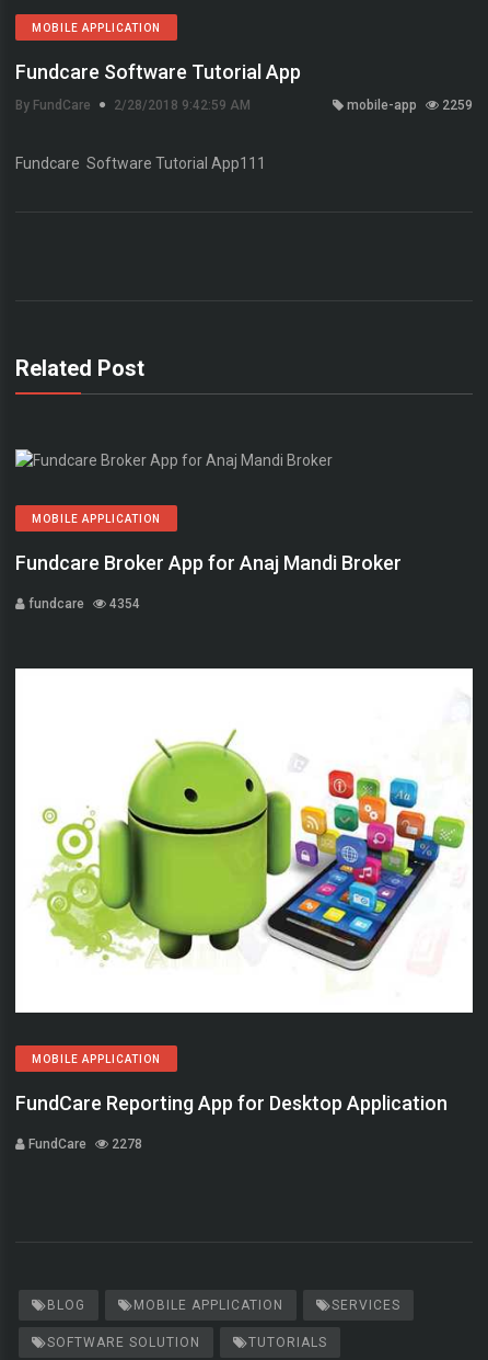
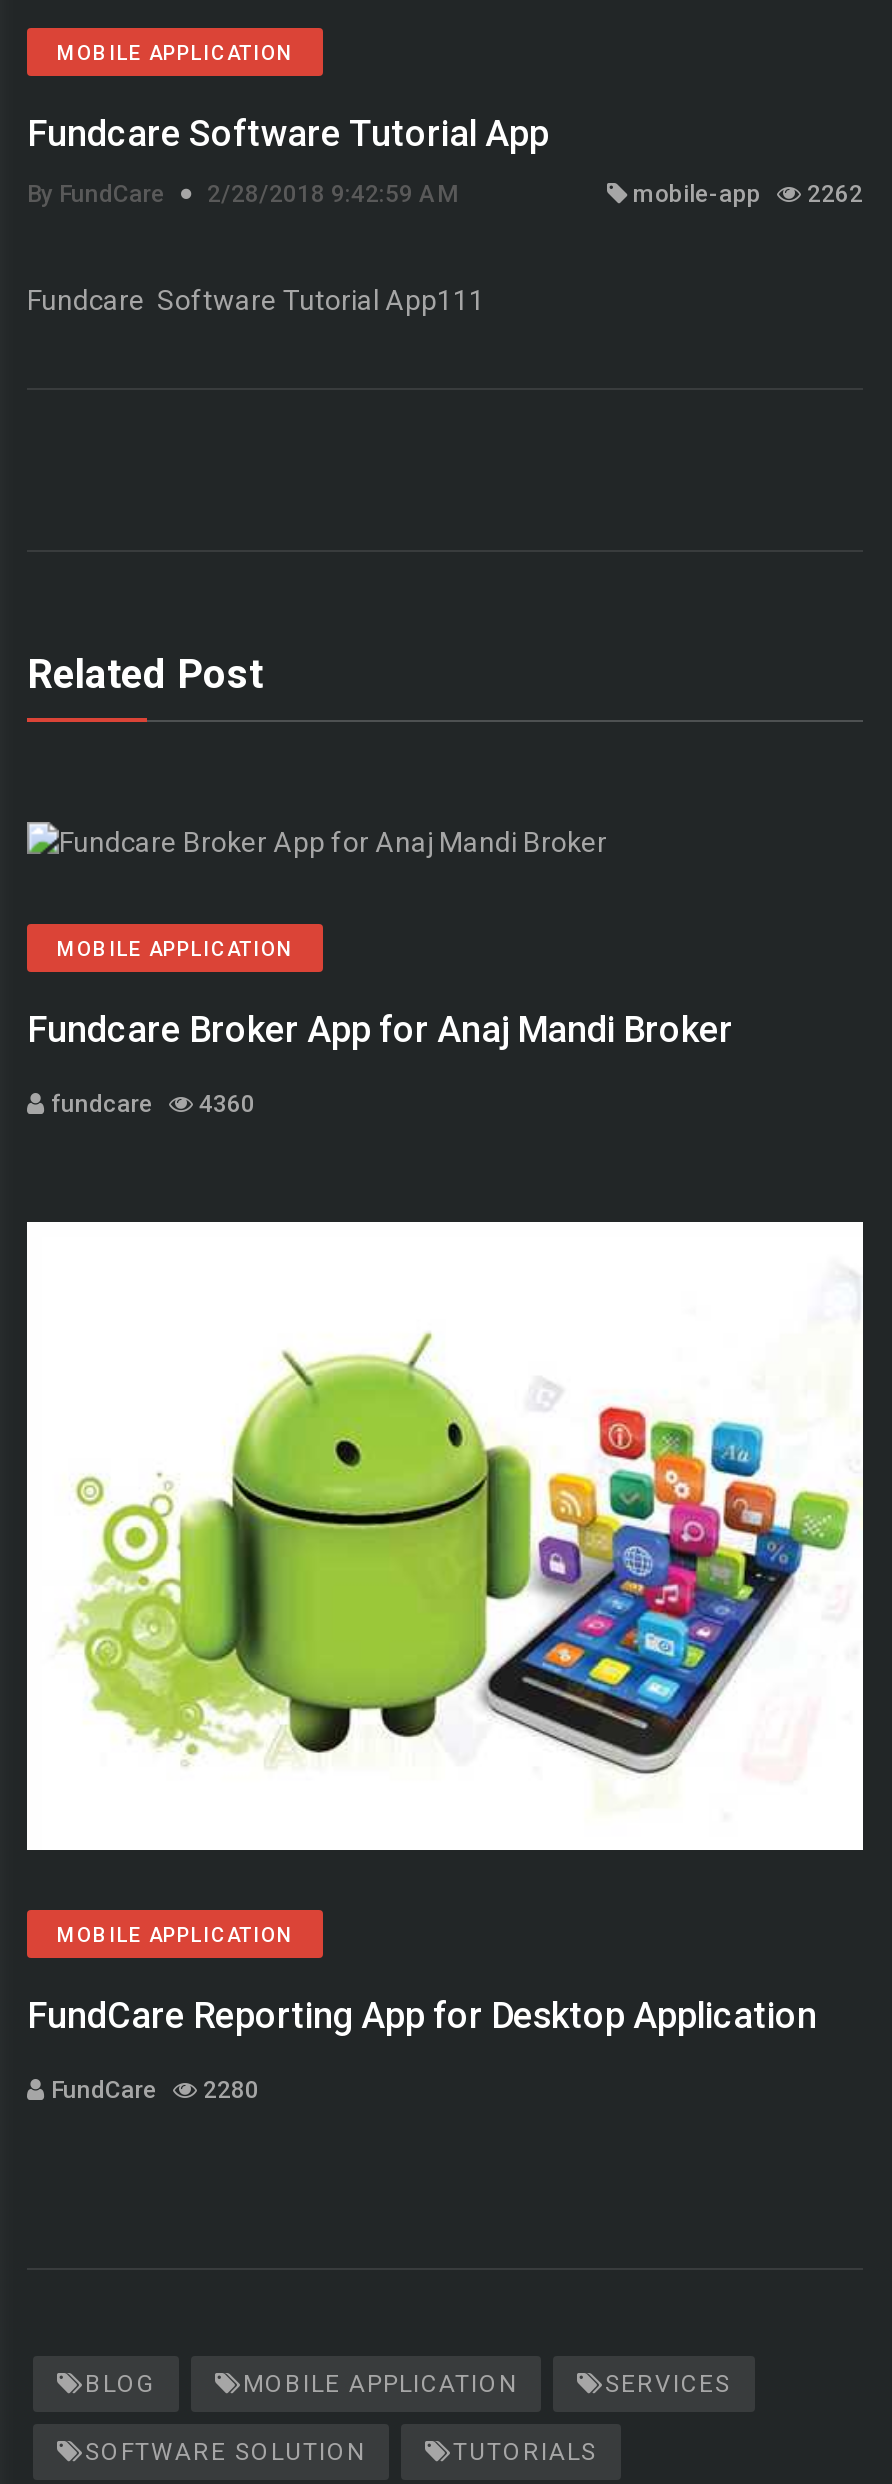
[347,97,473,112] mobile-app 2259 -> [633,179,863,207] mobile-app 2262
[25,596,140,612] fundcare 4354 -> [45,1091,255,1119] fundcare 4360
[25,1136,142,1152] FundCare 2278 -> [45,2076,259,2104] FundCare 2280

